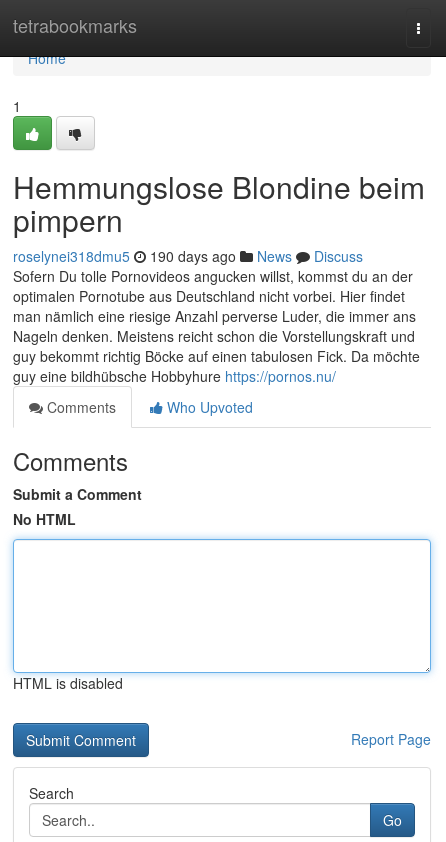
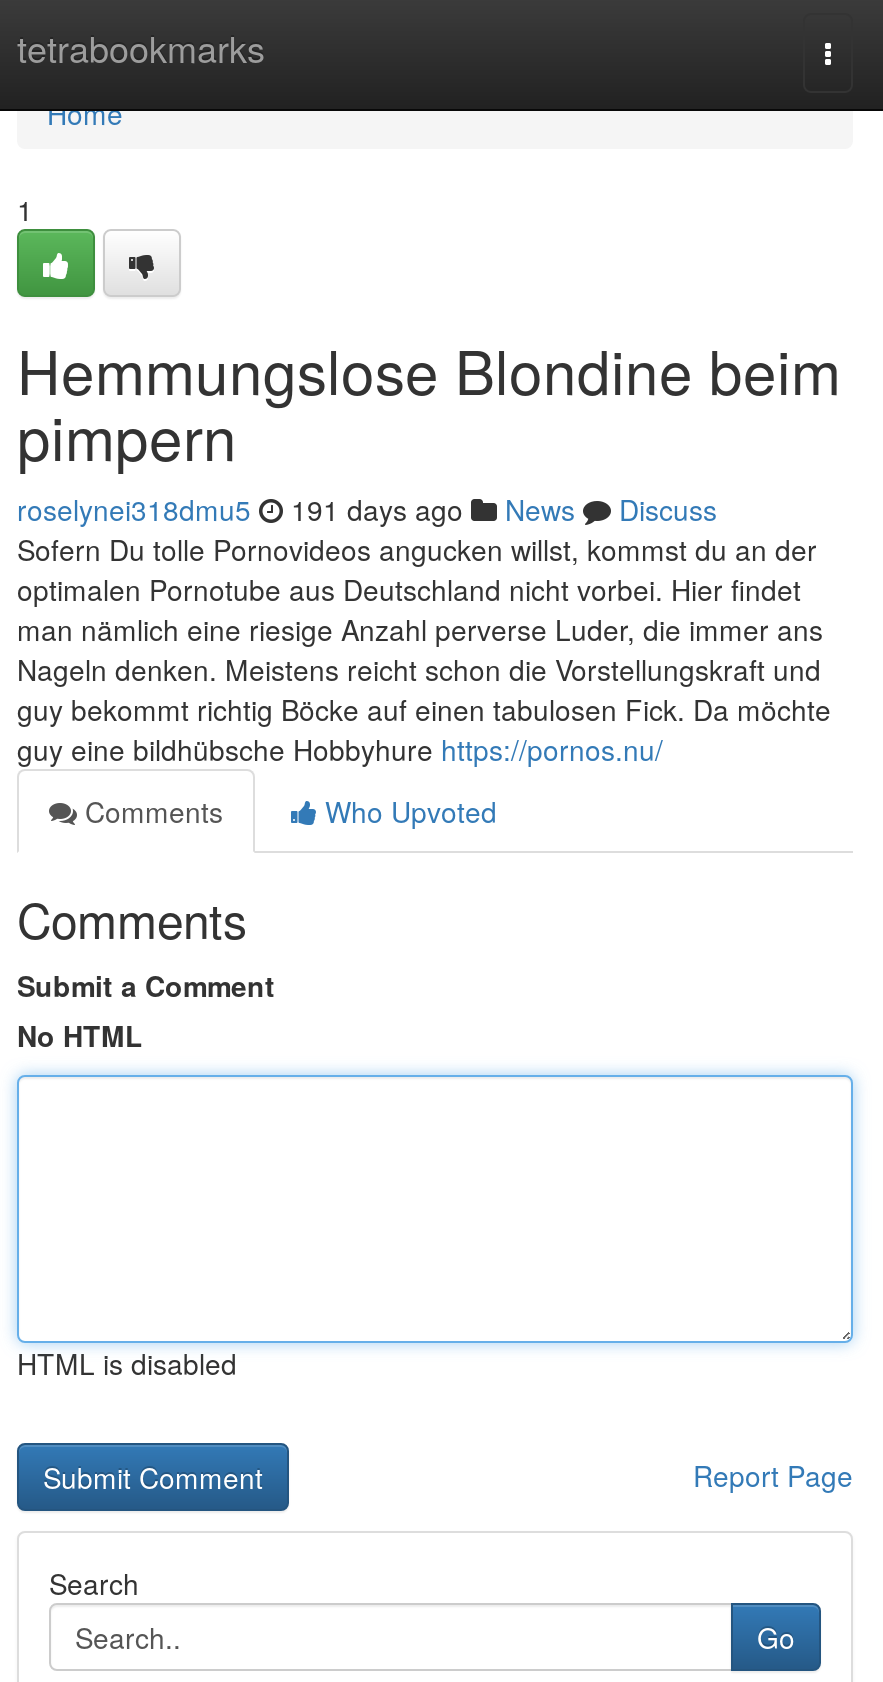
[13,246,363,266] roselynei318dmu5 190 days ago News Discuss -> [17,489,717,529] roselynei318dmu5 191 days ago News Discuss

